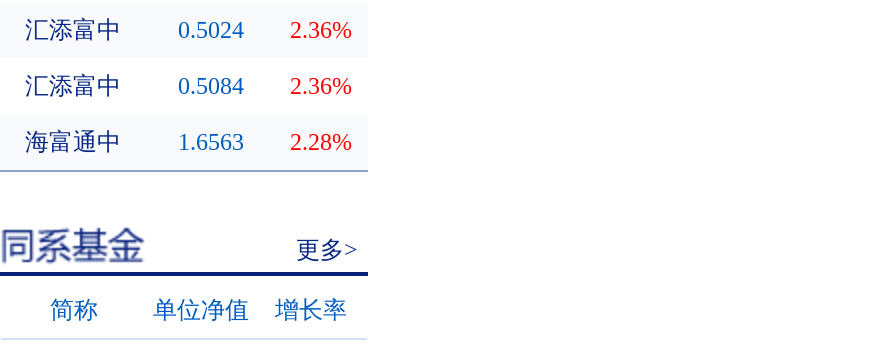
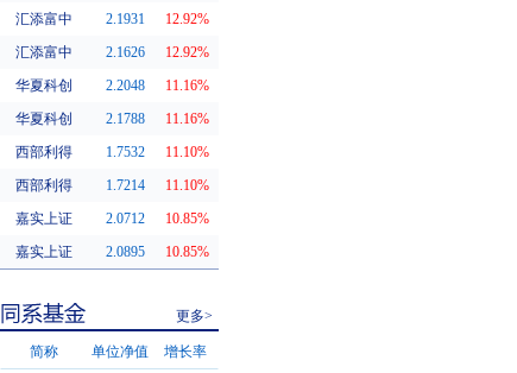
[178,16,244,44] 0.5024 -> [106,11,145,27] 2.1931
[290,16,352,44] 2.36% -> [165,11,209,27] 12.92%
[25,72,352,156] 0.5084 | 2.36% | 海富通中 | 1.6563 | 2.28% -> [15,44,209,260] 2.1626 | 12.92% | 华夏科创 | 2.2048 | 11.16% | 华夏科创 | 2.1788 | 11.16% | 西部利得 | 1.7532 | 11.10% | 西部利得 | 1.7214 | 11.10% | 嘉实上证 | 2.0712 | 10.85% | 嘉实上证 | 2.0895 | 10.85%

